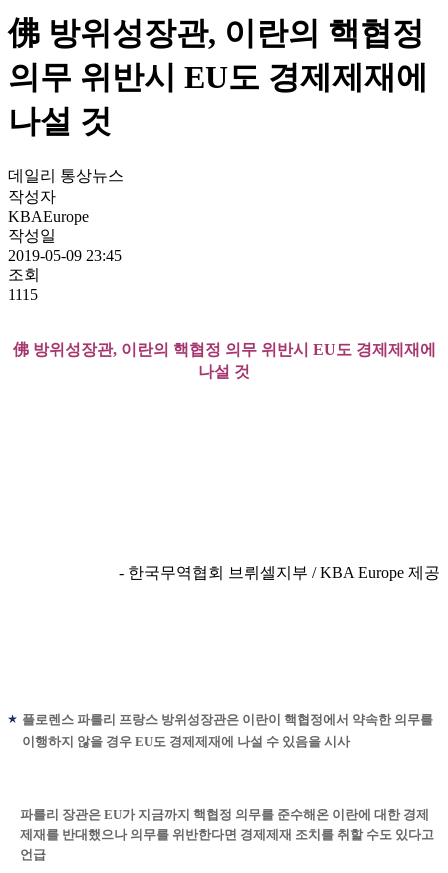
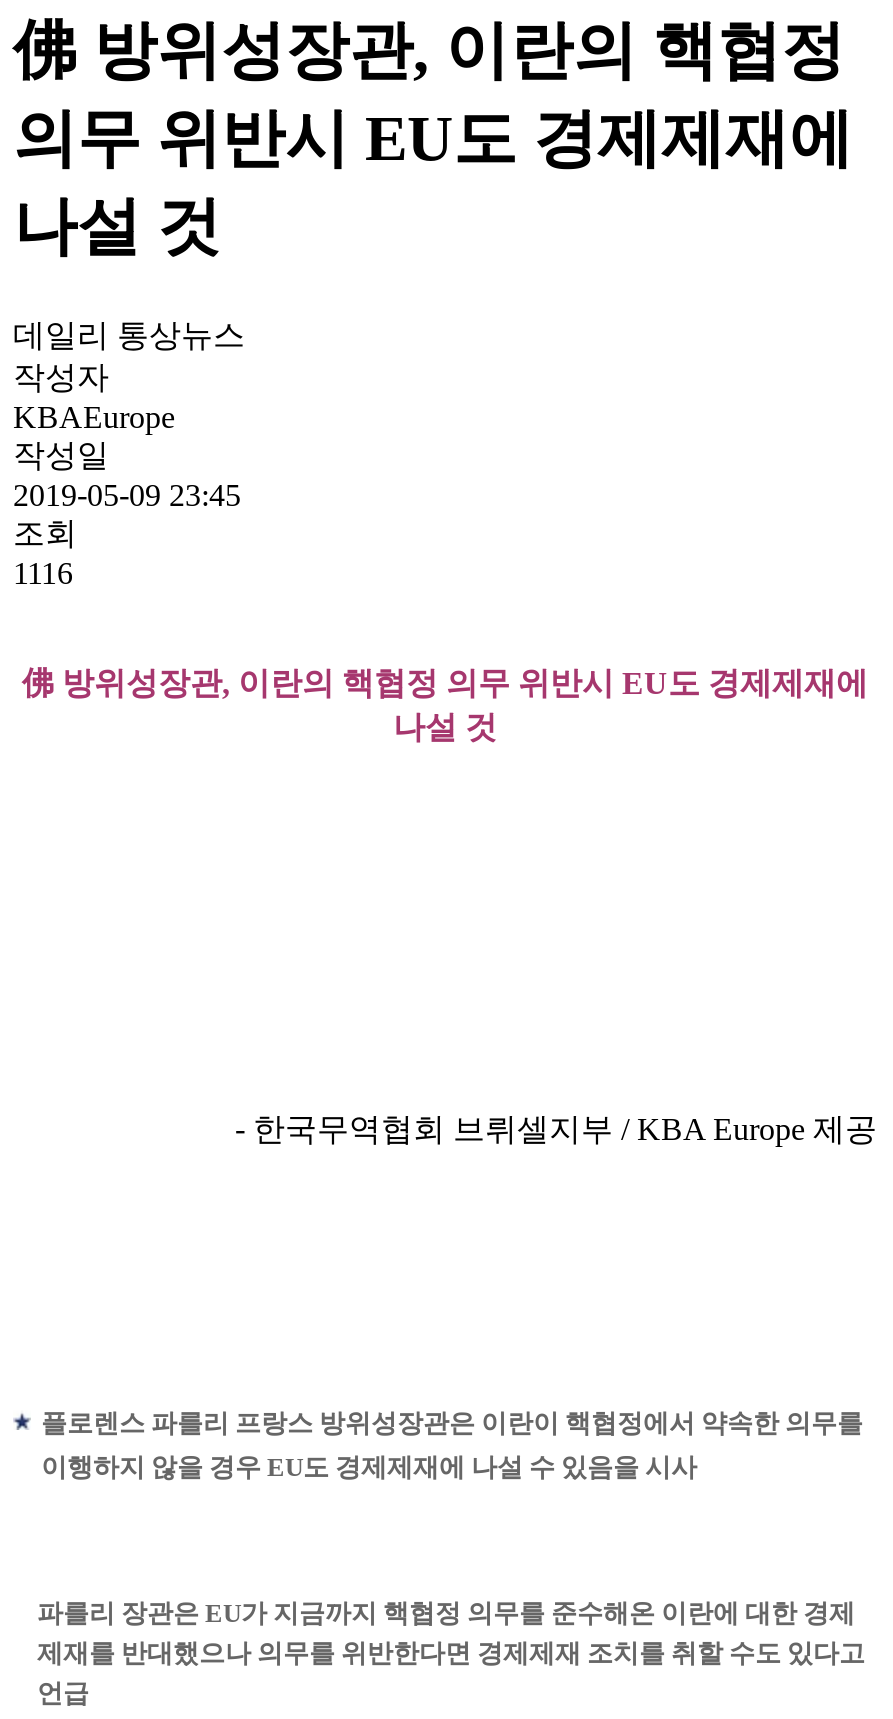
[8,286,38,303] 1115 -> [13,556,73,590] 1116

